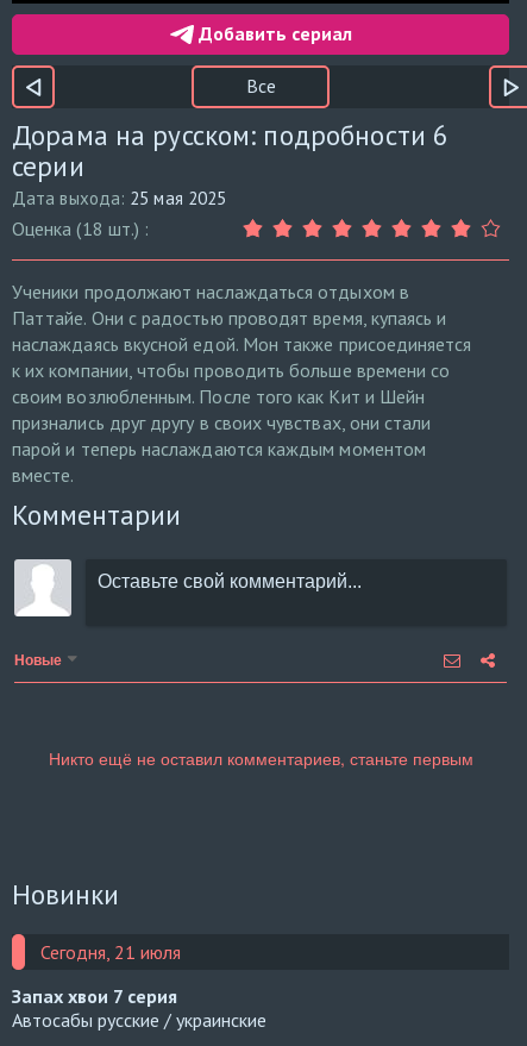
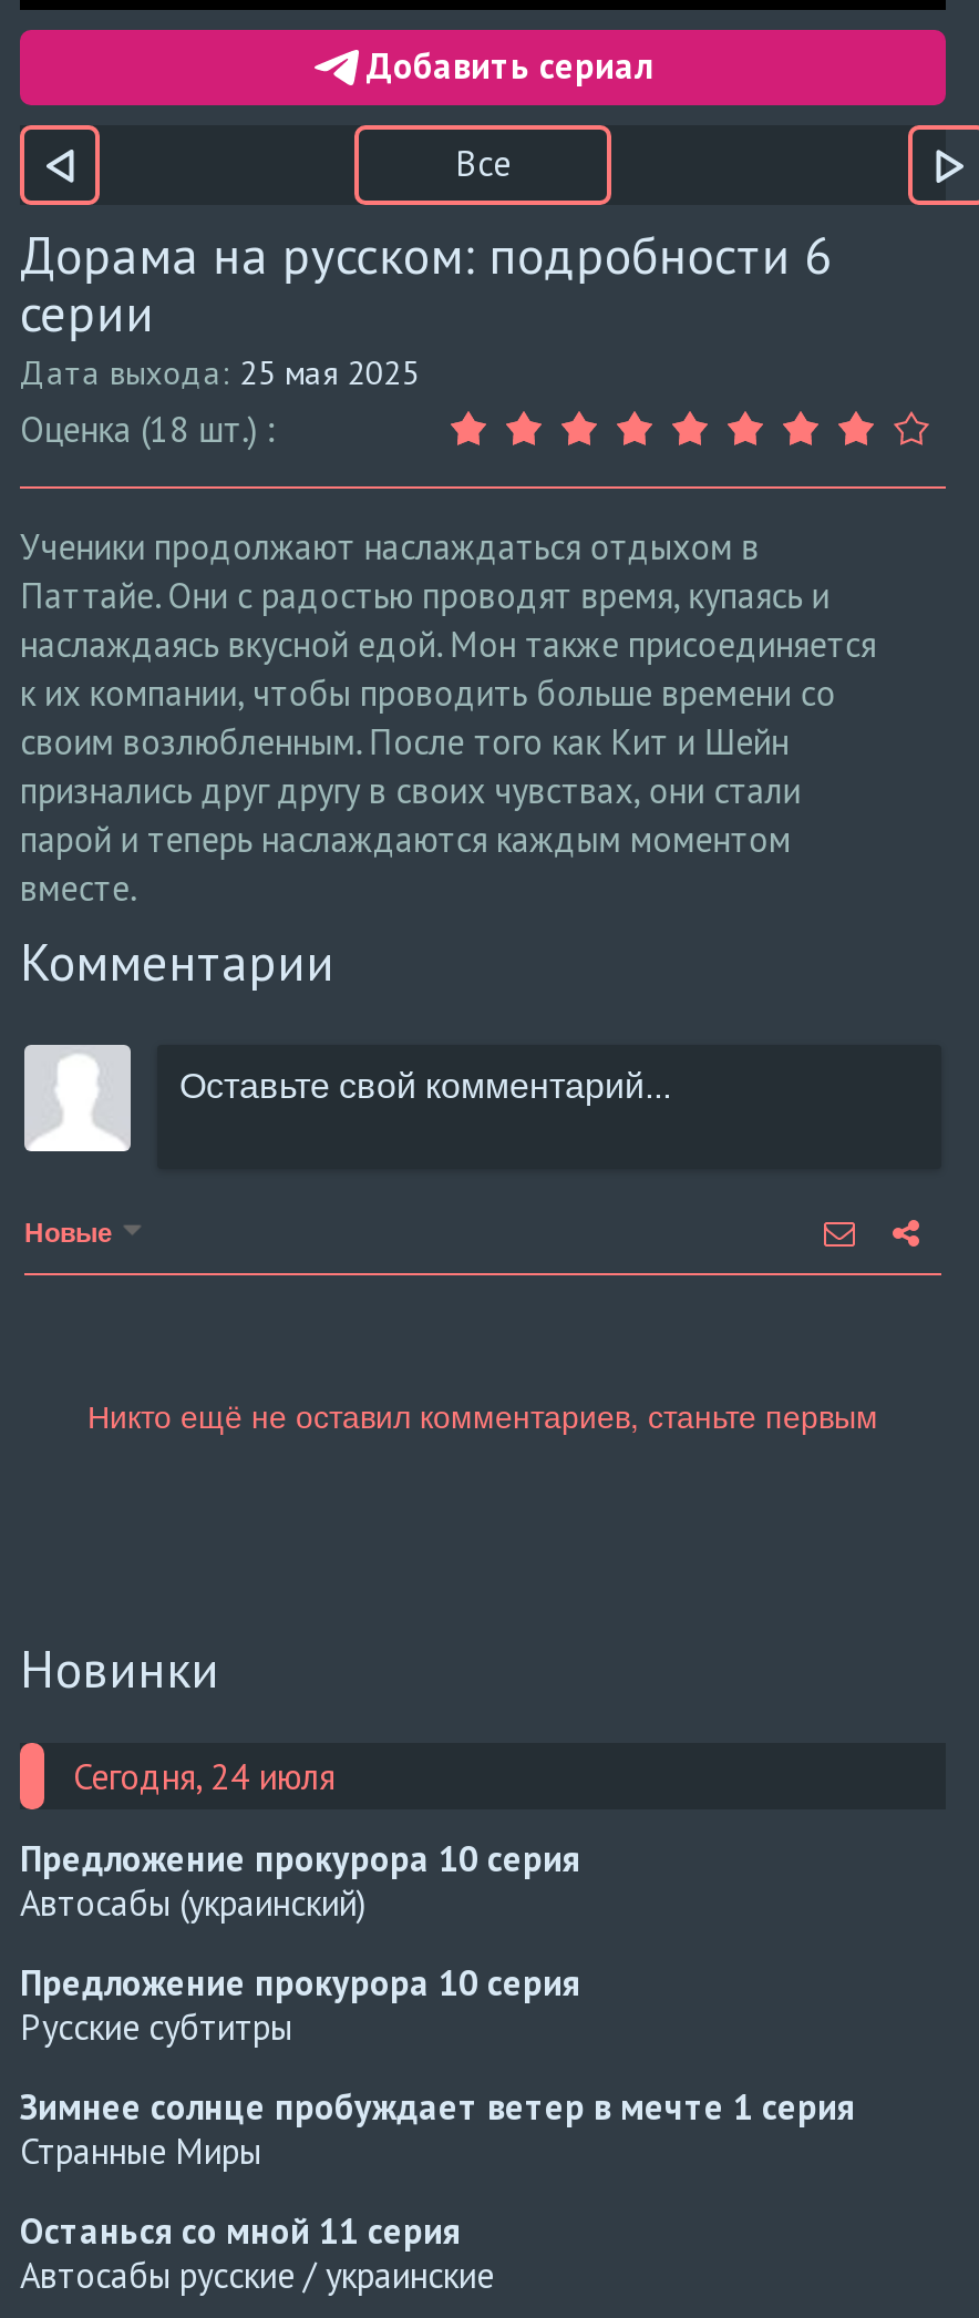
[12,940,181,1008] Сегодня, 21 июля | Запах хвои 7 серия -> [20,1755,855,2253] Сегодня, 24 июля | Предложение прокурора 10 серия | Автосабы (украинский) | Предложение прокурора 10 серия | Русские субтитры | Зимнее солнце пробуждает ветер в мечте 1 серия | Странные Миры | Останься со мной 11 серия

